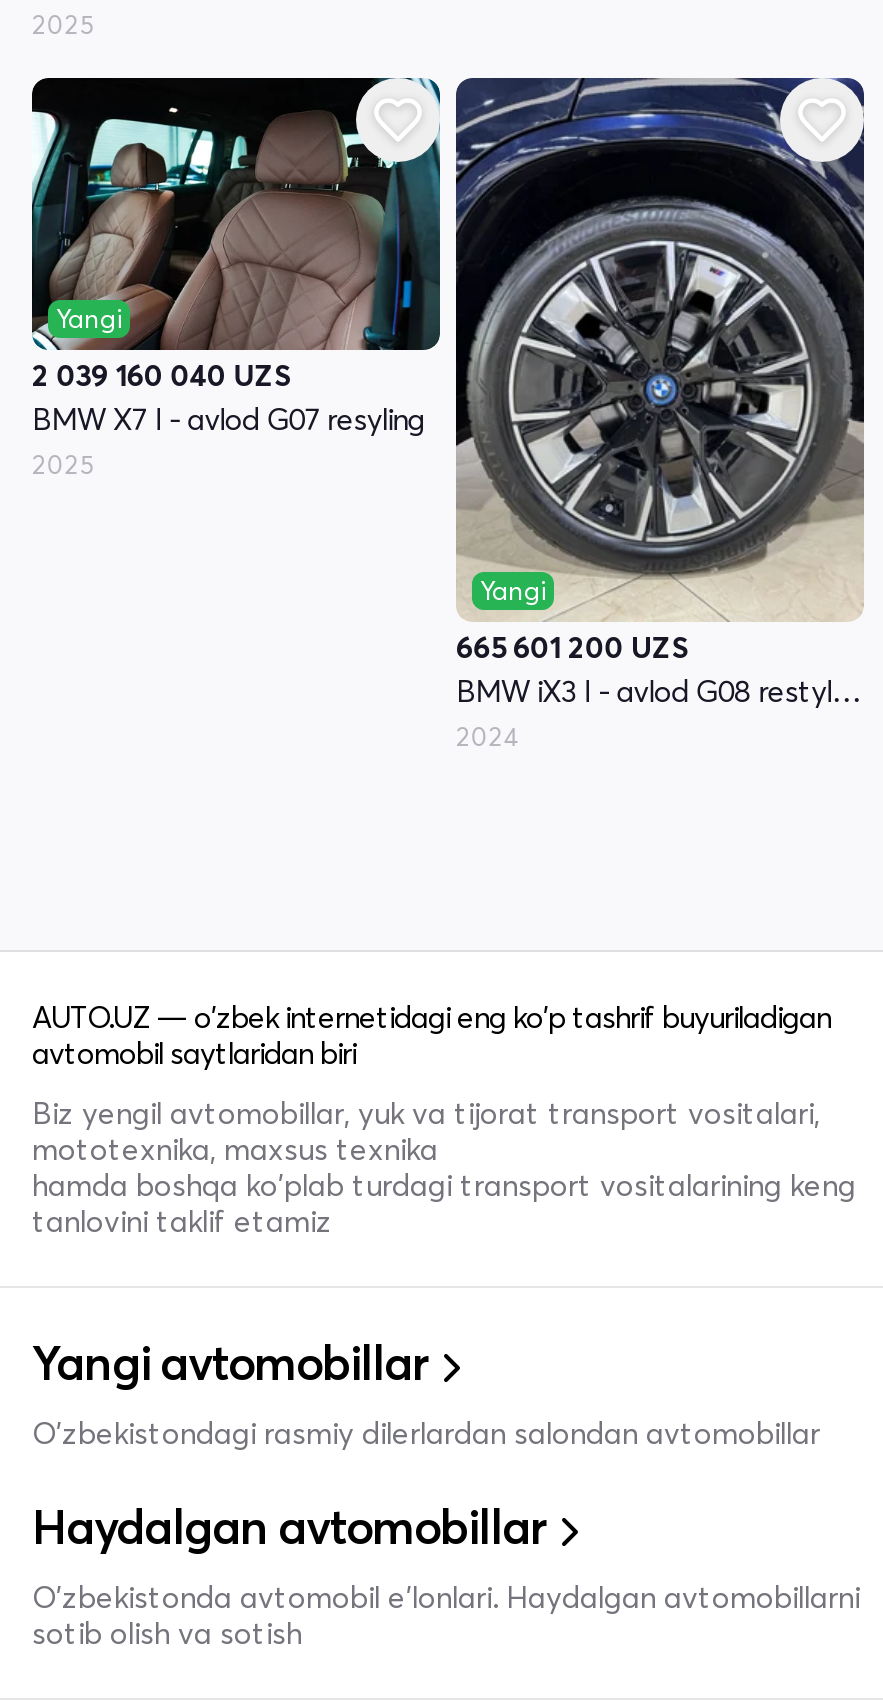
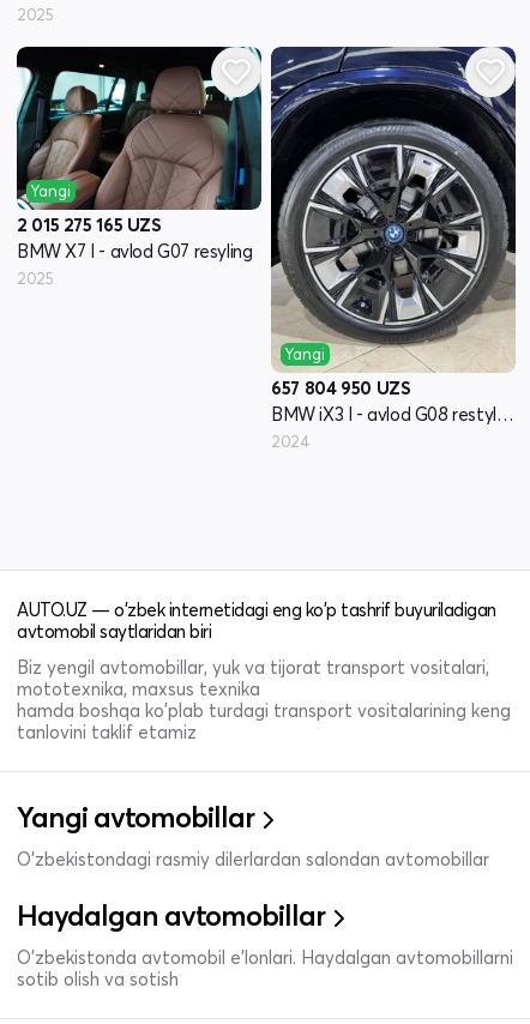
[32,355,291,393] 2 039 160 040 UZS -> [17,213,161,236] 2 015 275 165 UZS
[456,627,689,665] 665 601 200 UZS -> [271,376,411,399] 657 804 950 UZS

